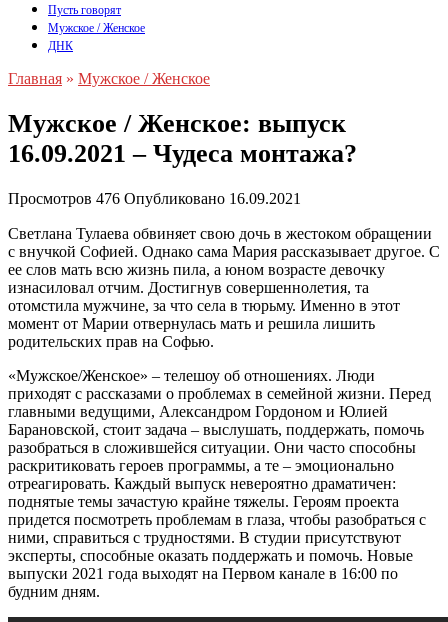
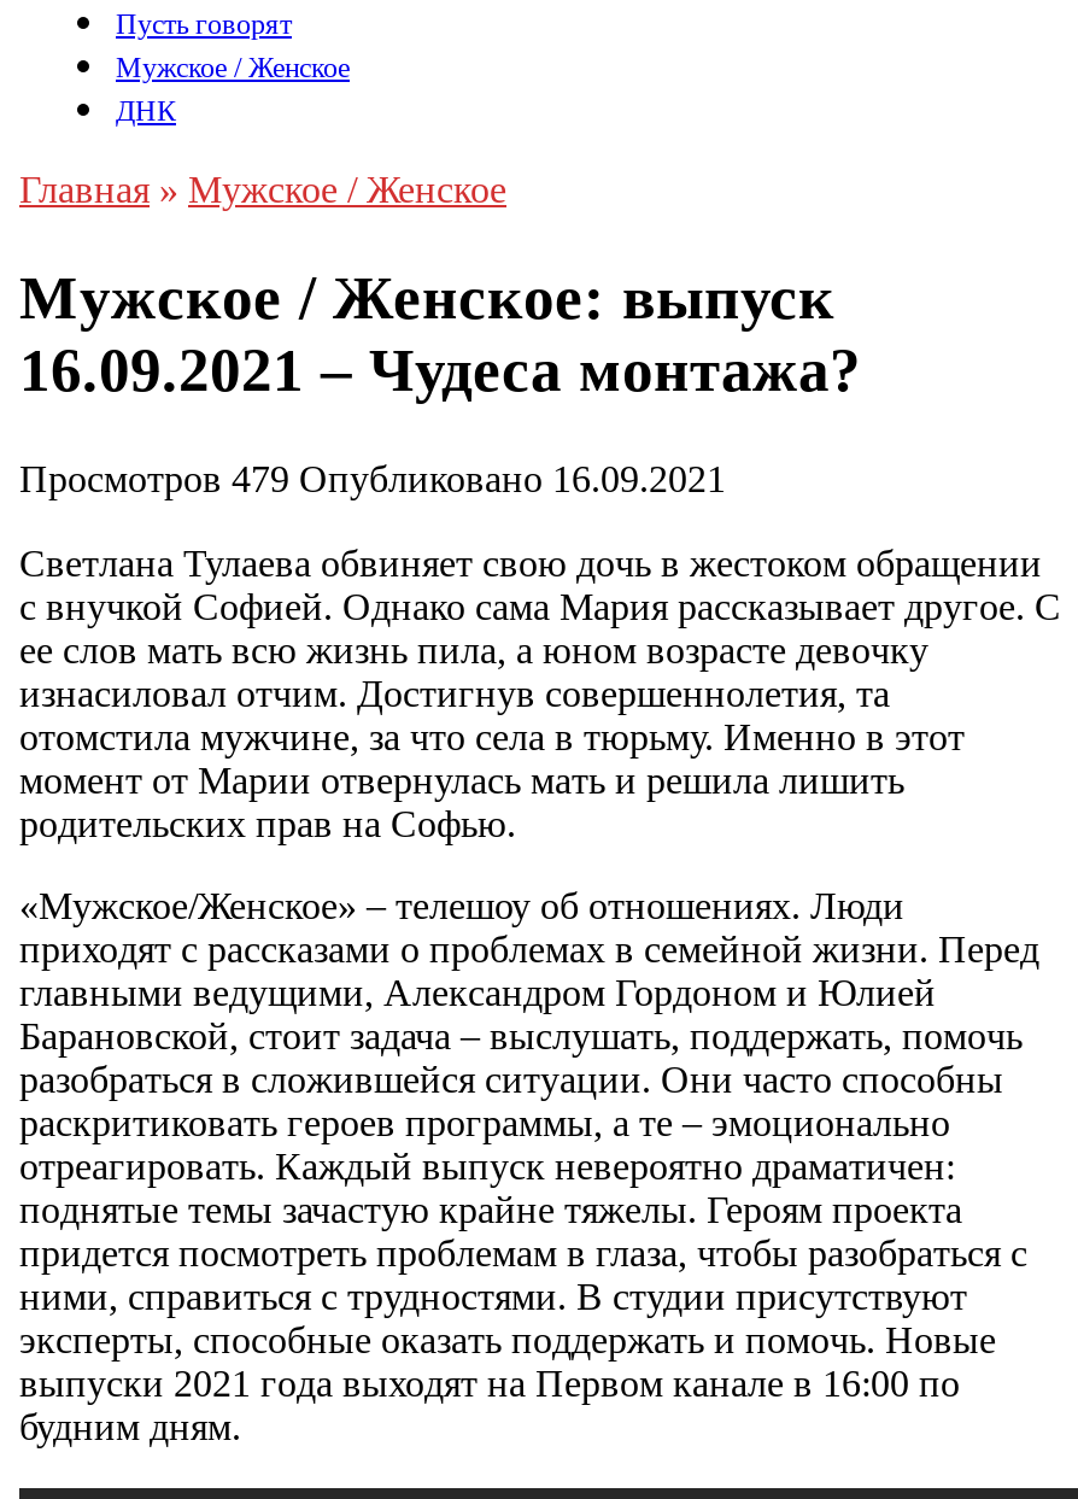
[8,190,301,207] Просмотров 476 Опубликовано 16.09.2021 -> [19,459,726,500] Просмотров 479 Опубликовано 16.09.2021

